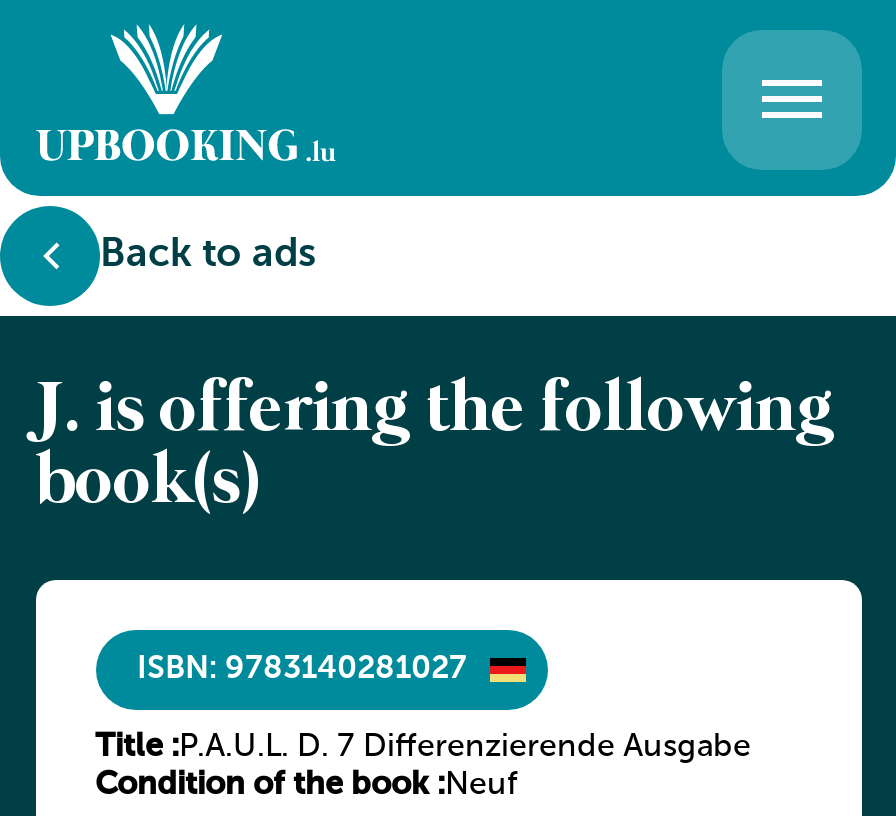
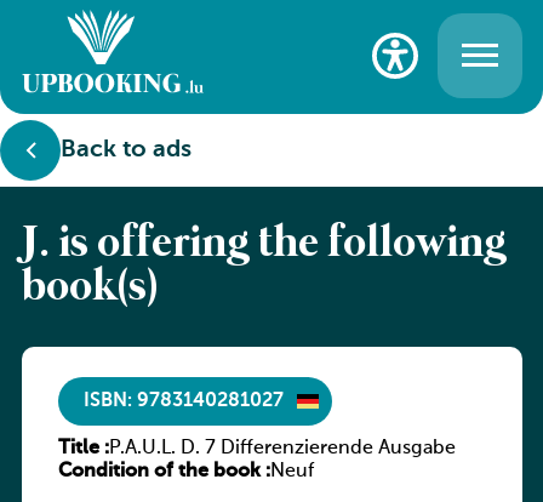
none -> [371,32,419,80] [image]

